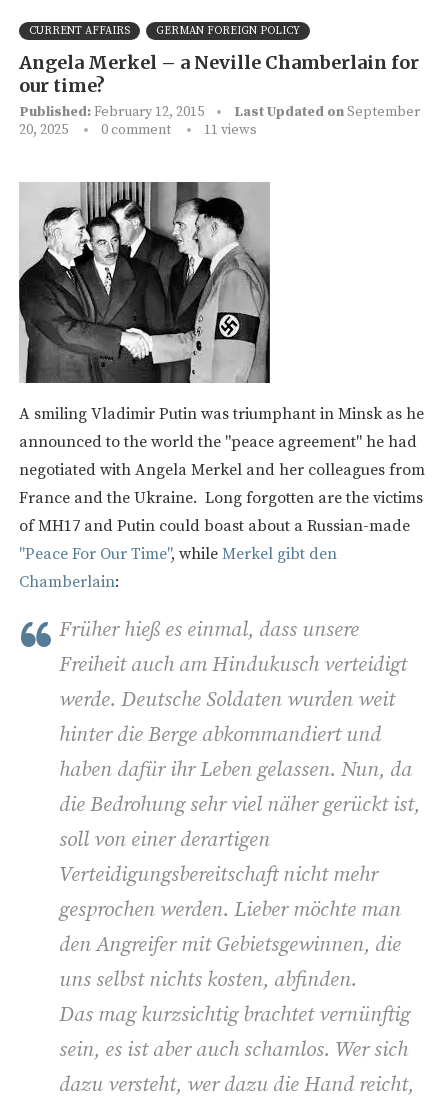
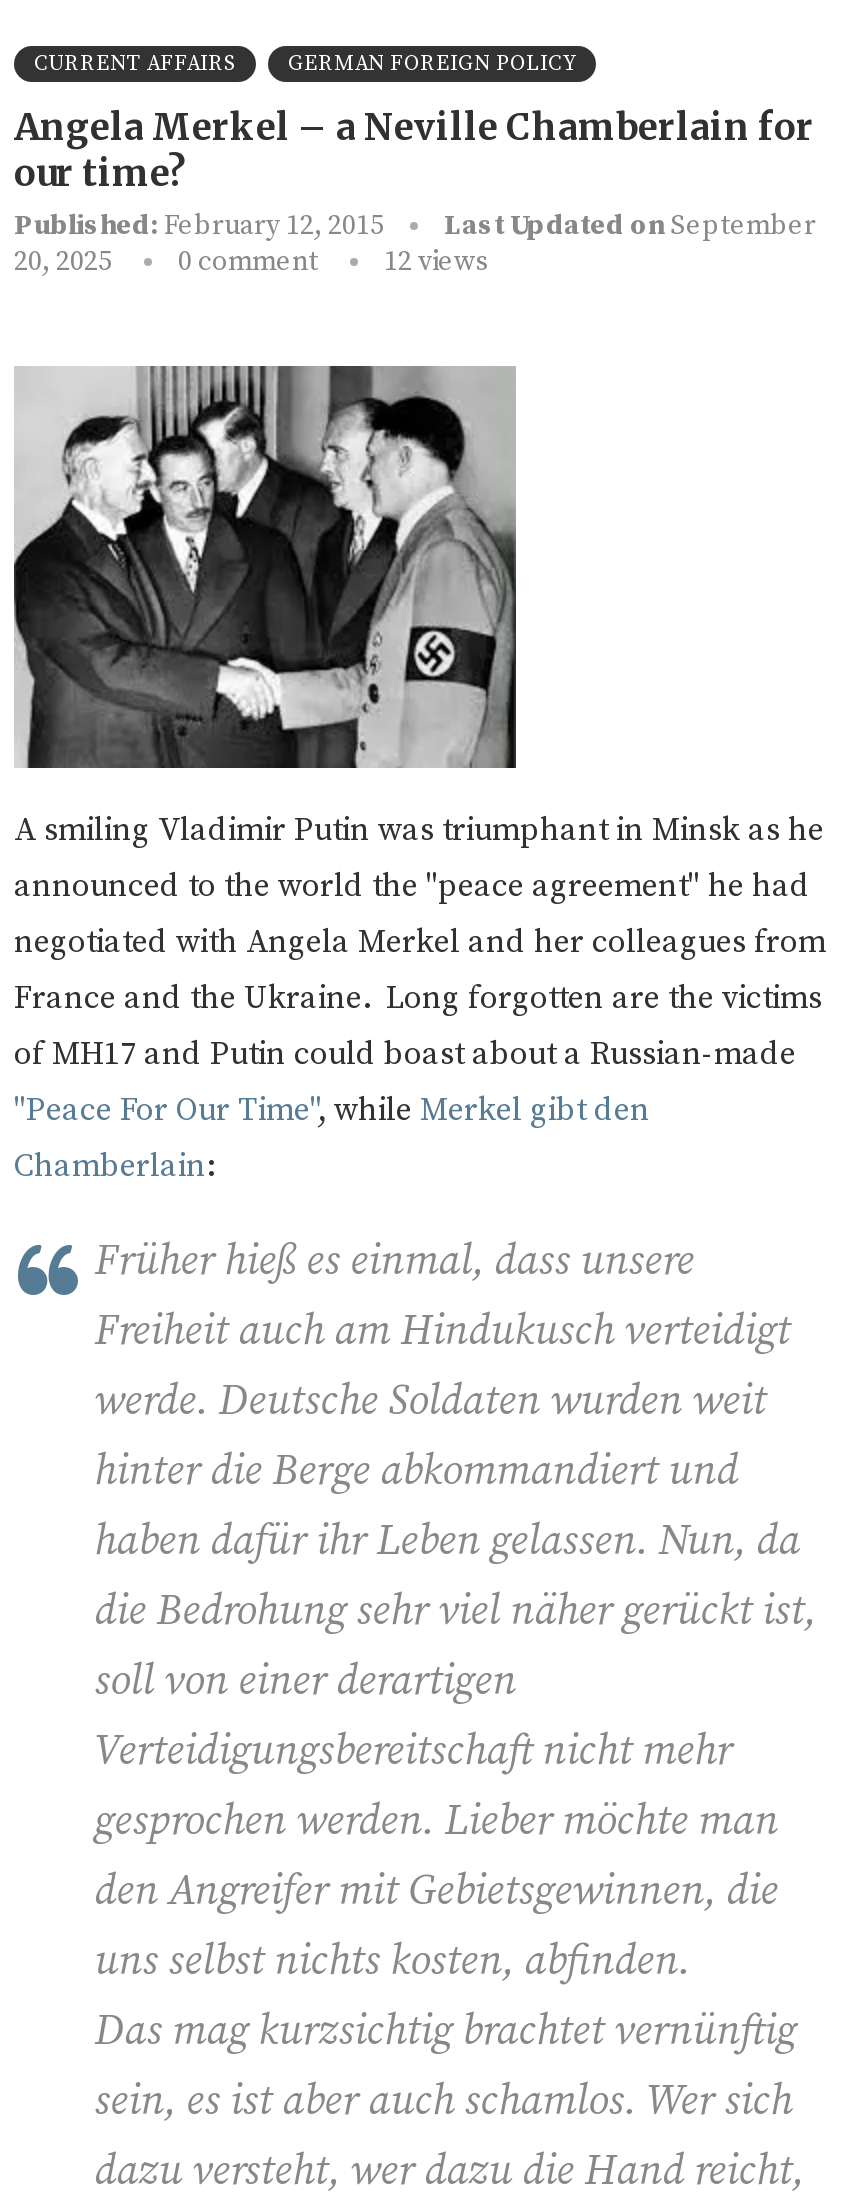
[19,121,257,139] 20, 2025 0 comment 11 views -> [14,244,490,280] 20, 2025 0 comment 12 views

